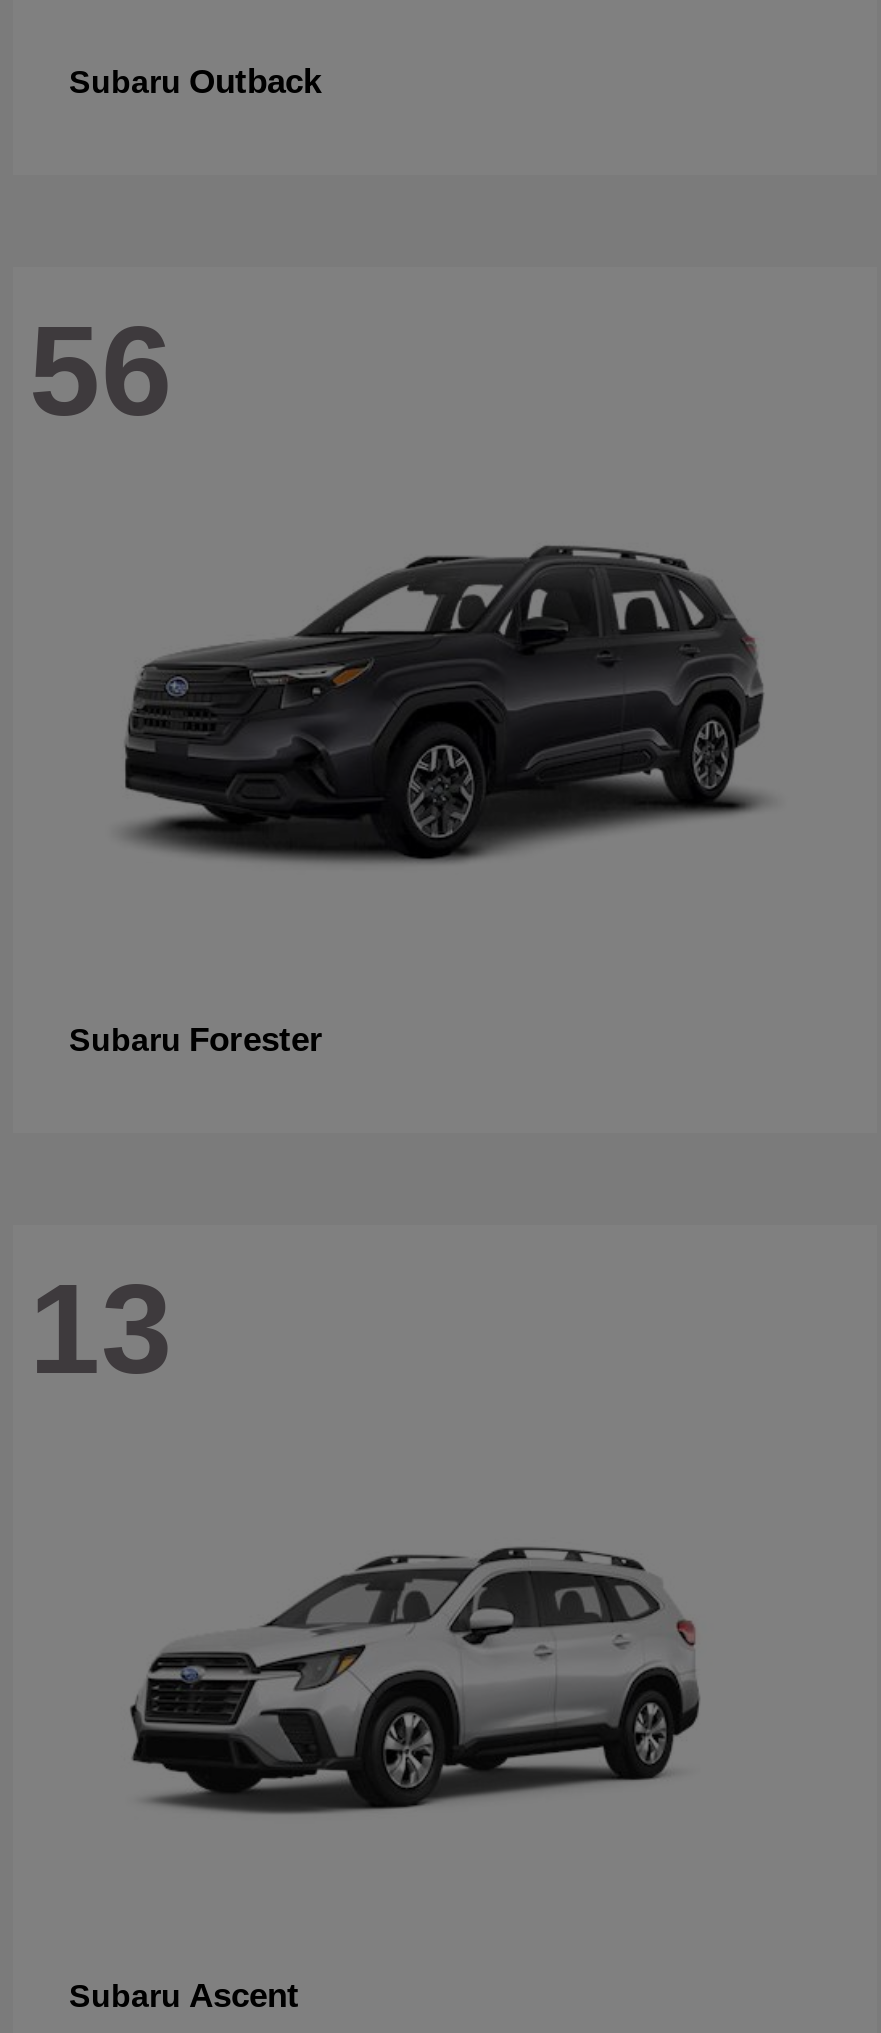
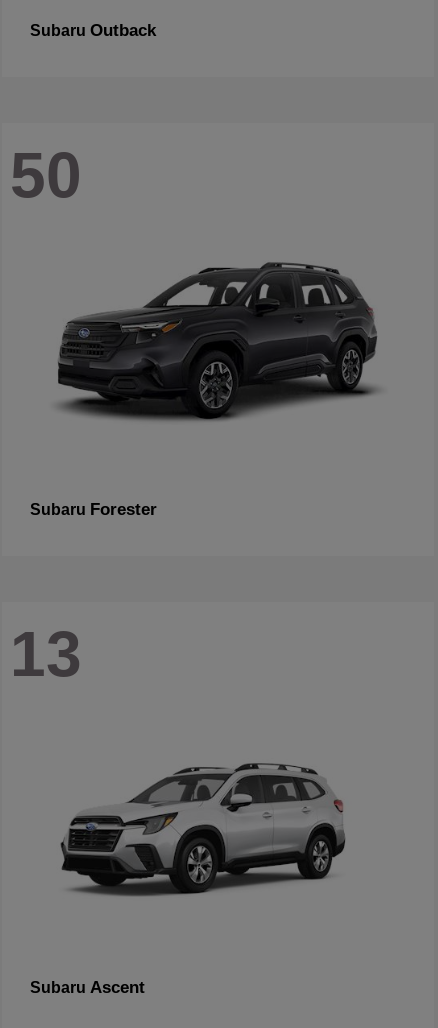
[29,300,173,444] 56 -> [10,139,82,211] 50

